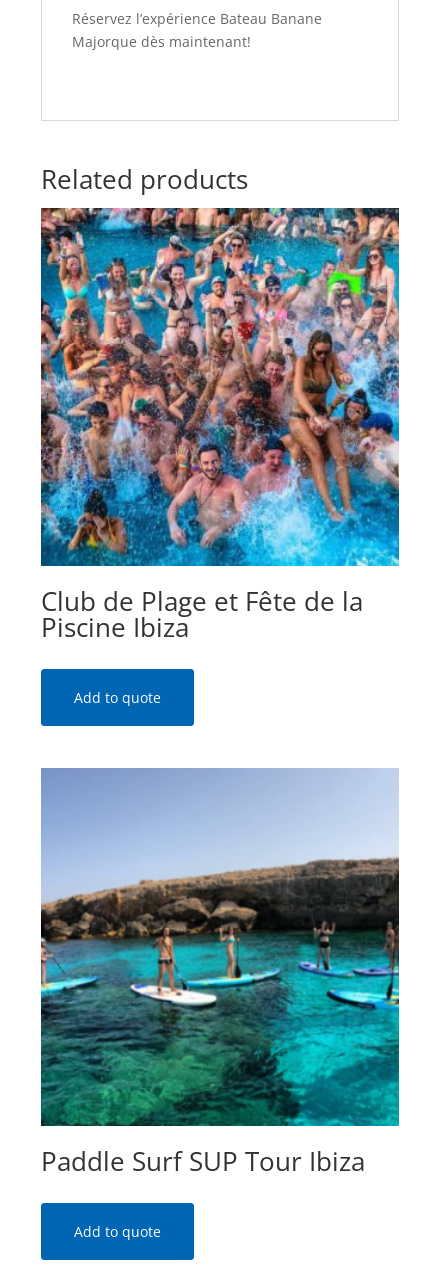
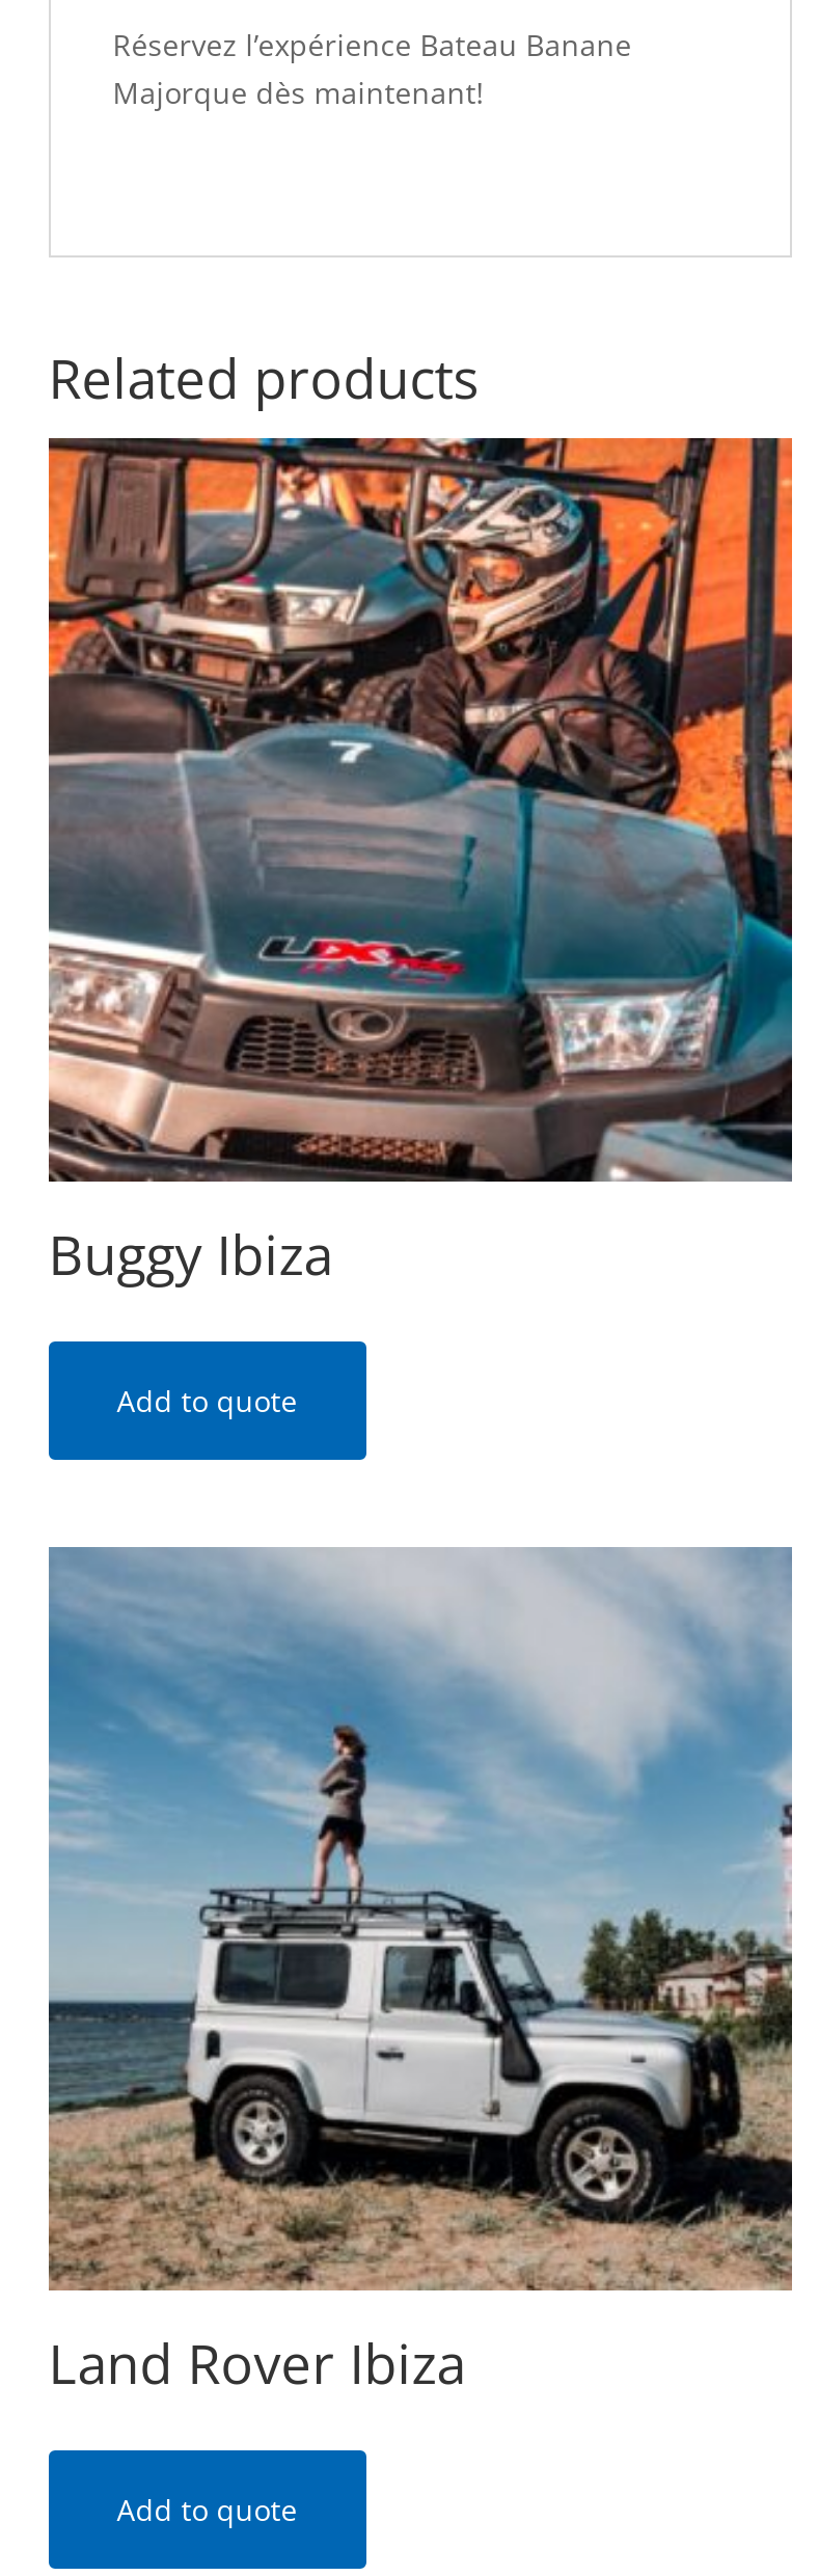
[40,207,400,645] [image] | Club de Plage et Fête de la | Piscine Ibiza -> [47,436,794,1292] [image] | Buggy Ibiza
[40,769,400,1179] [image] | Paddle Surf SUP Tour Ibiza -> [47,1547,794,2400] [image] | Land Rover Ibiza

